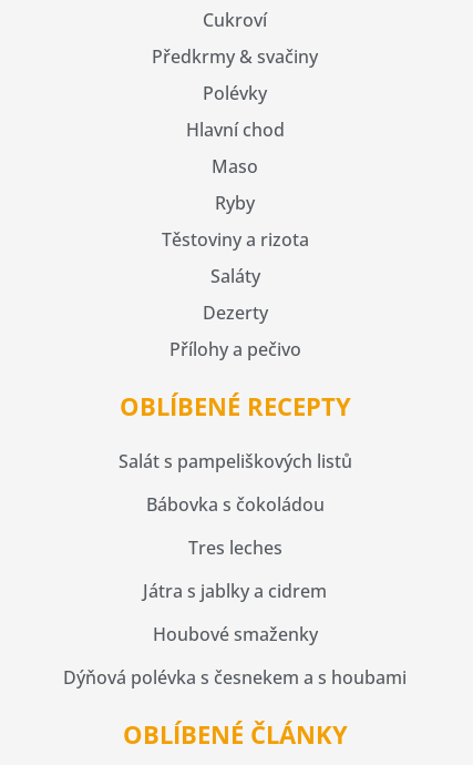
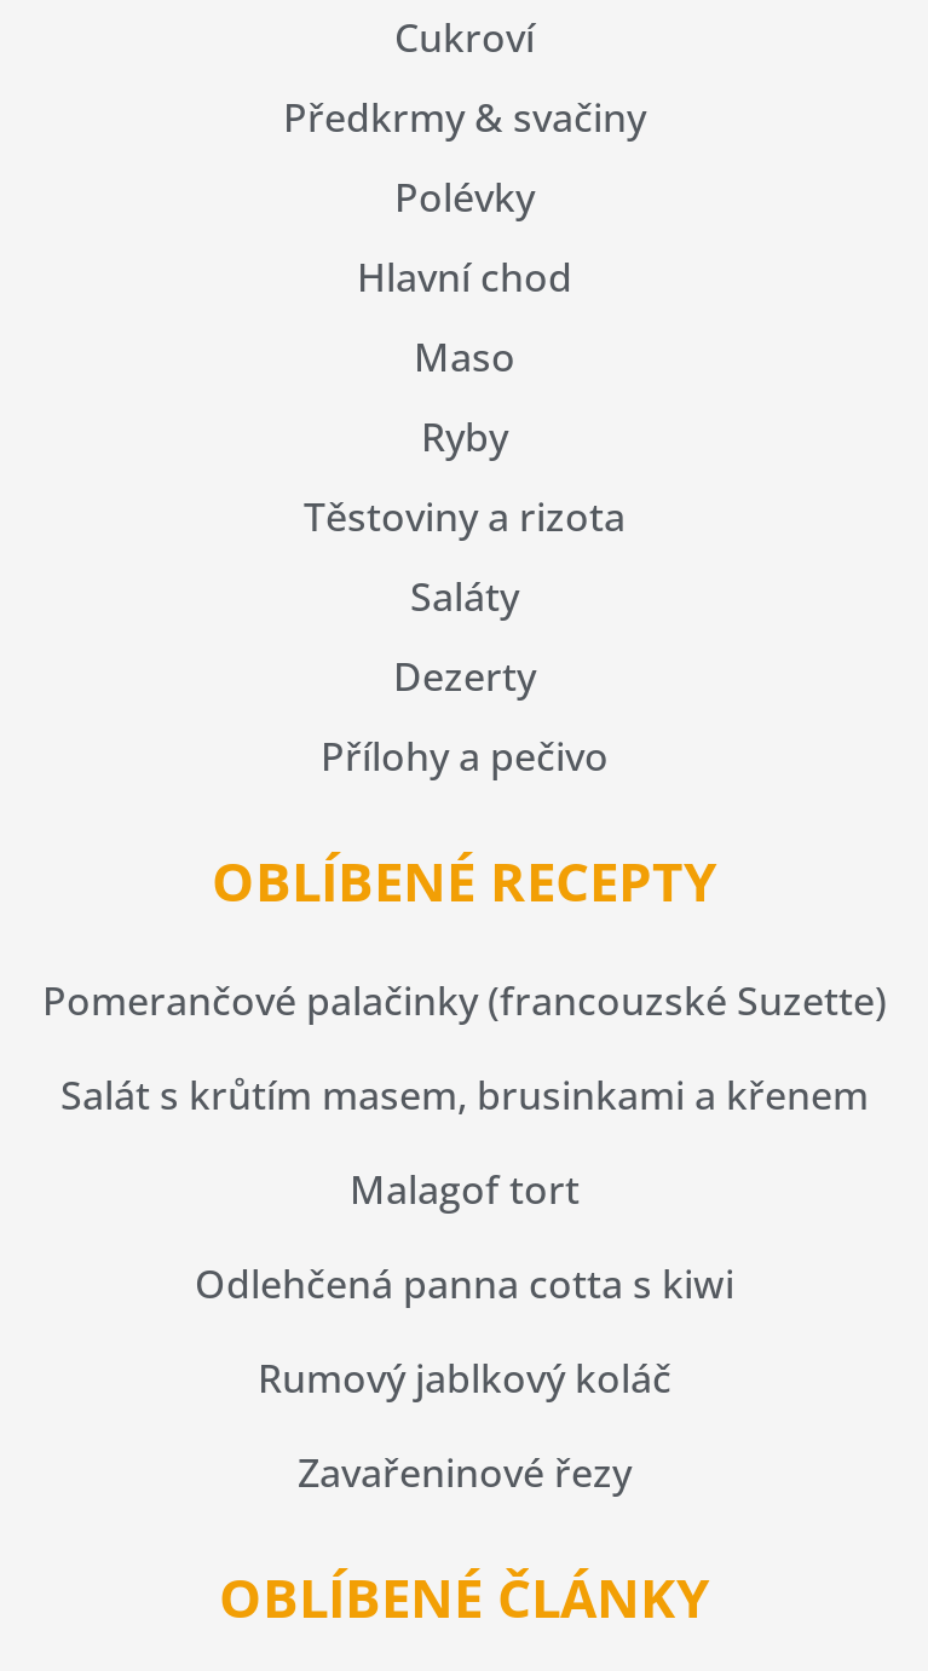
[118,450,352,474] Salát s pampeliškových listů -> [42,975,887,1028] Pomerančové palačinky (francouzské Suzette)
[146,493,324,517] Bábovka s čokoládou -> [60,1070,869,1123] Salát s krůtím masem, brusinkami a křenem
[188,536,282,560] Tres leches -> [350,1164,580,1217] Malagof tort
[143,579,327,604] Játra s jablky a cidrem -> [195,1258,734,1312] Odlehčená panna cotta s kiwi
[152,623,317,647] Houbové smaženky -> [258,1353,671,1406] Rumový jablkový koláč
[63,666,407,690] Dýňová polévka s česnekem a s houbami -> [298,1447,632,1500] Zavařeninové řezy

